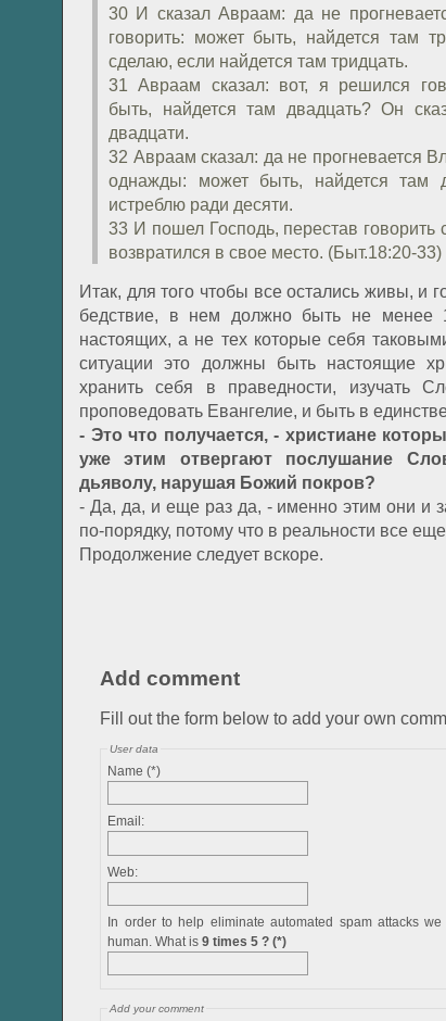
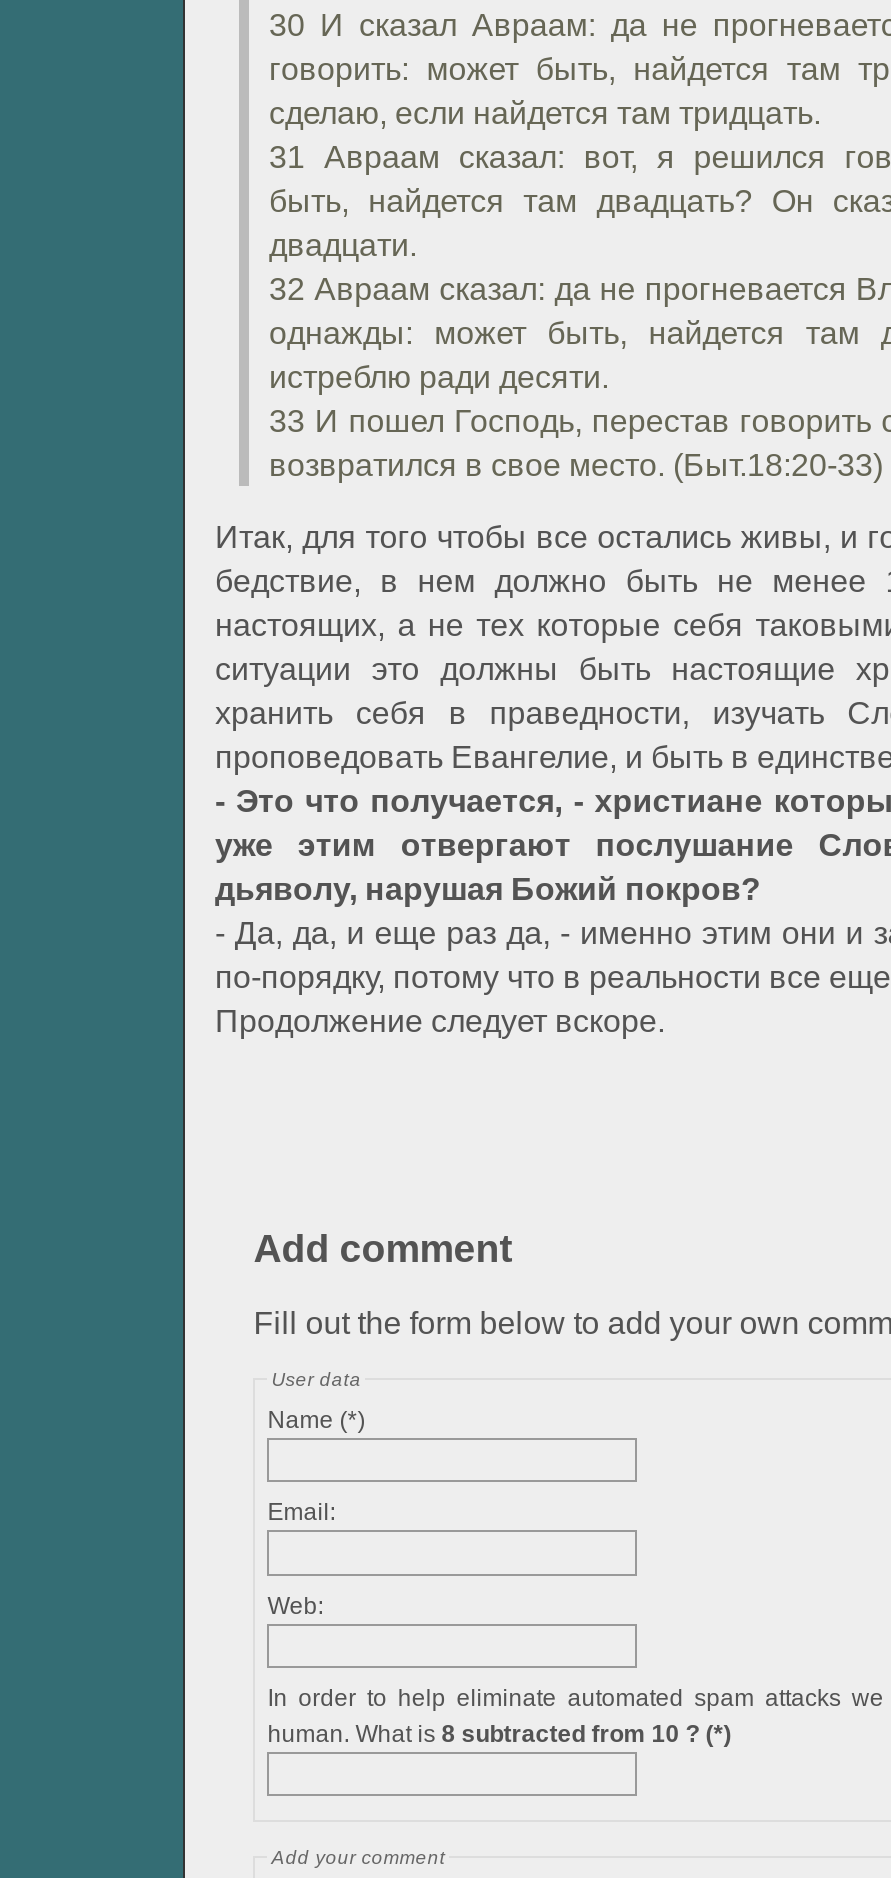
[108,934,287,949] human. What is 9 times 5 ? (*) -> [267,1720,731,1748] human. What is 8 subtracted from 10 ? (*)

